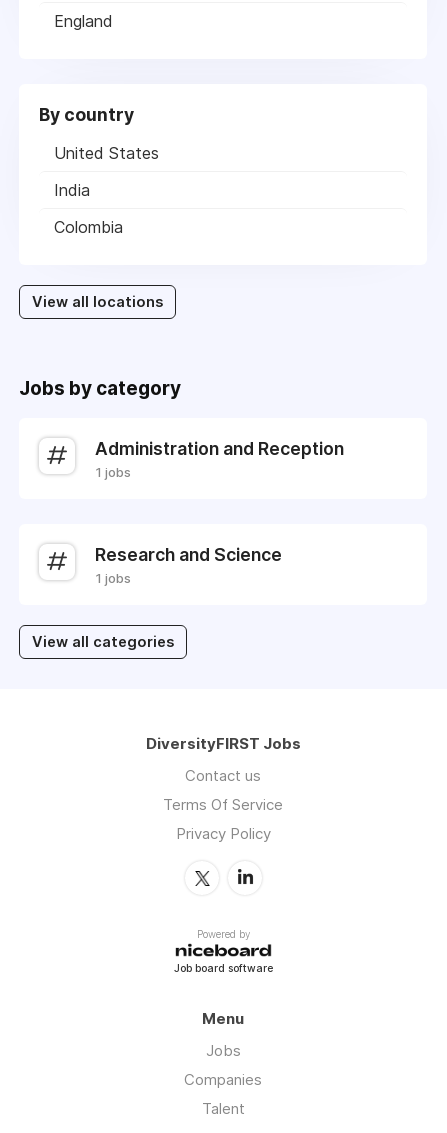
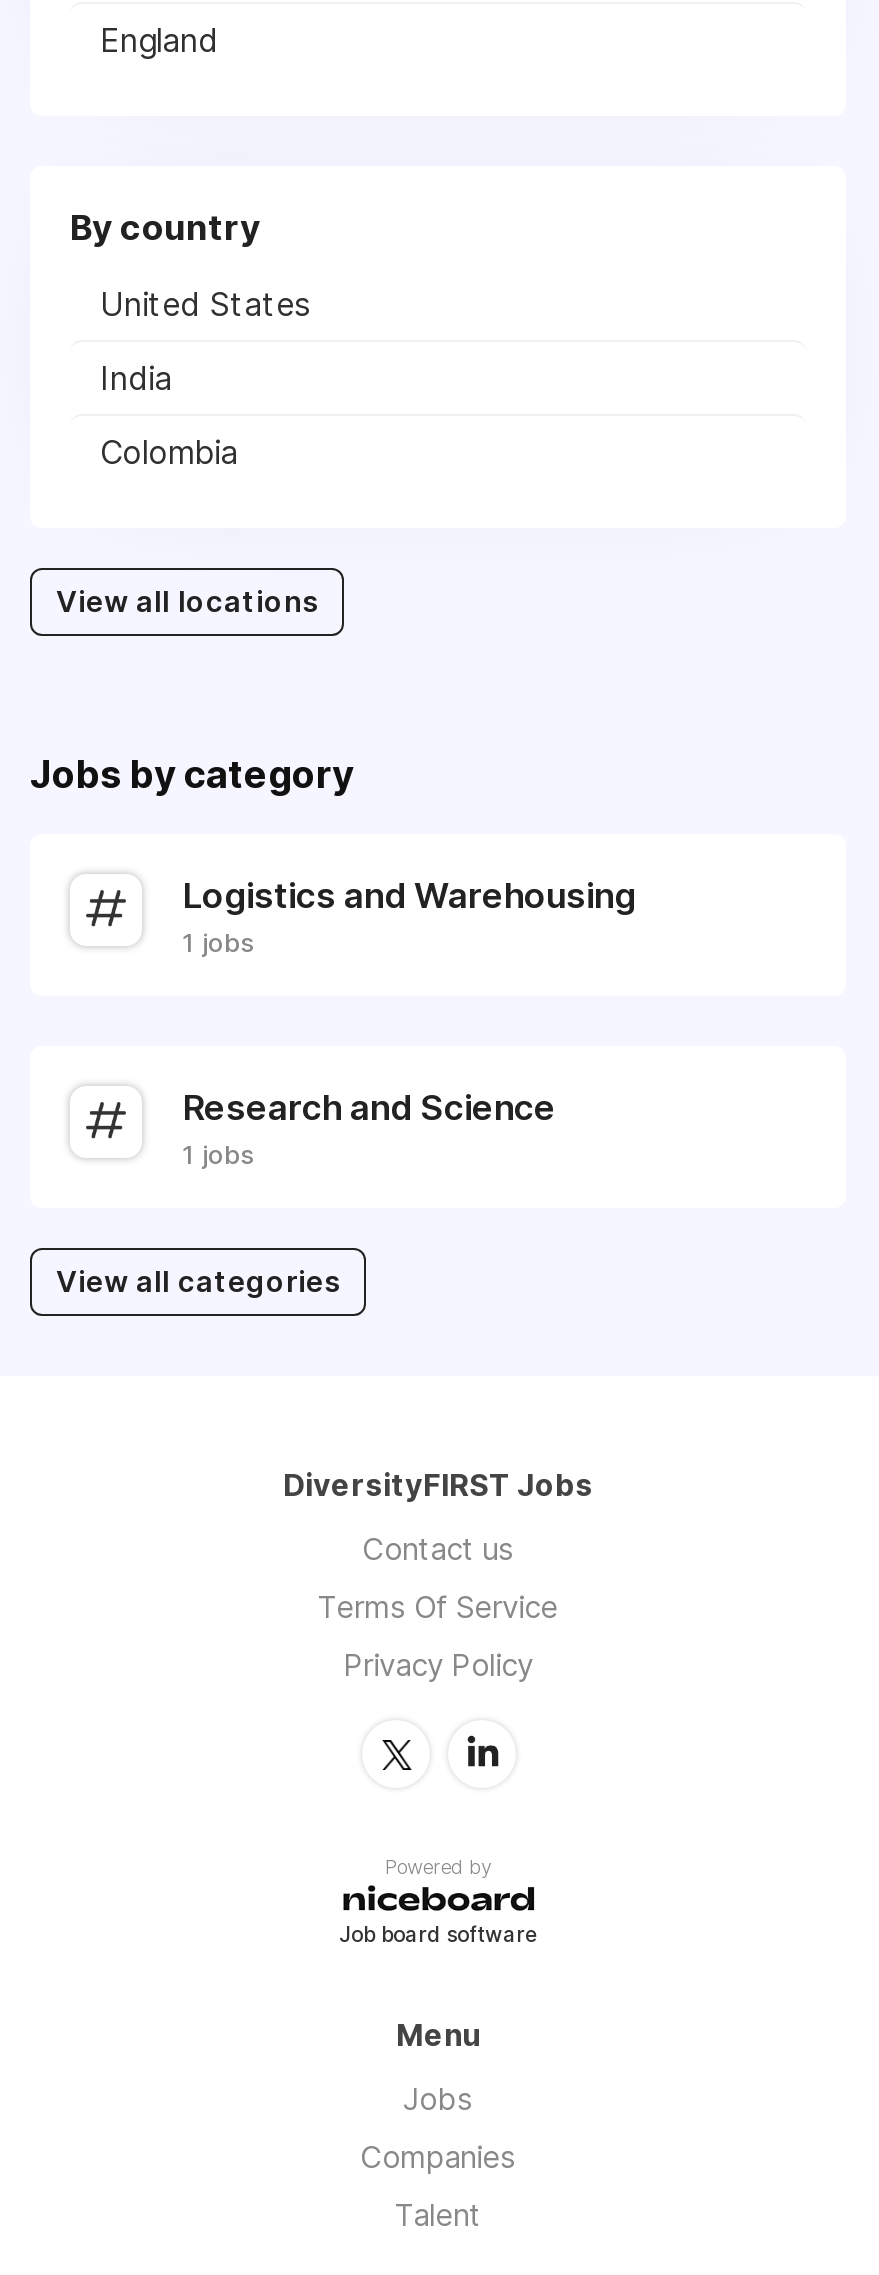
[95,438,344,459] Administration and Reception -> [182,874,636,916] Logistics and Warehousing

